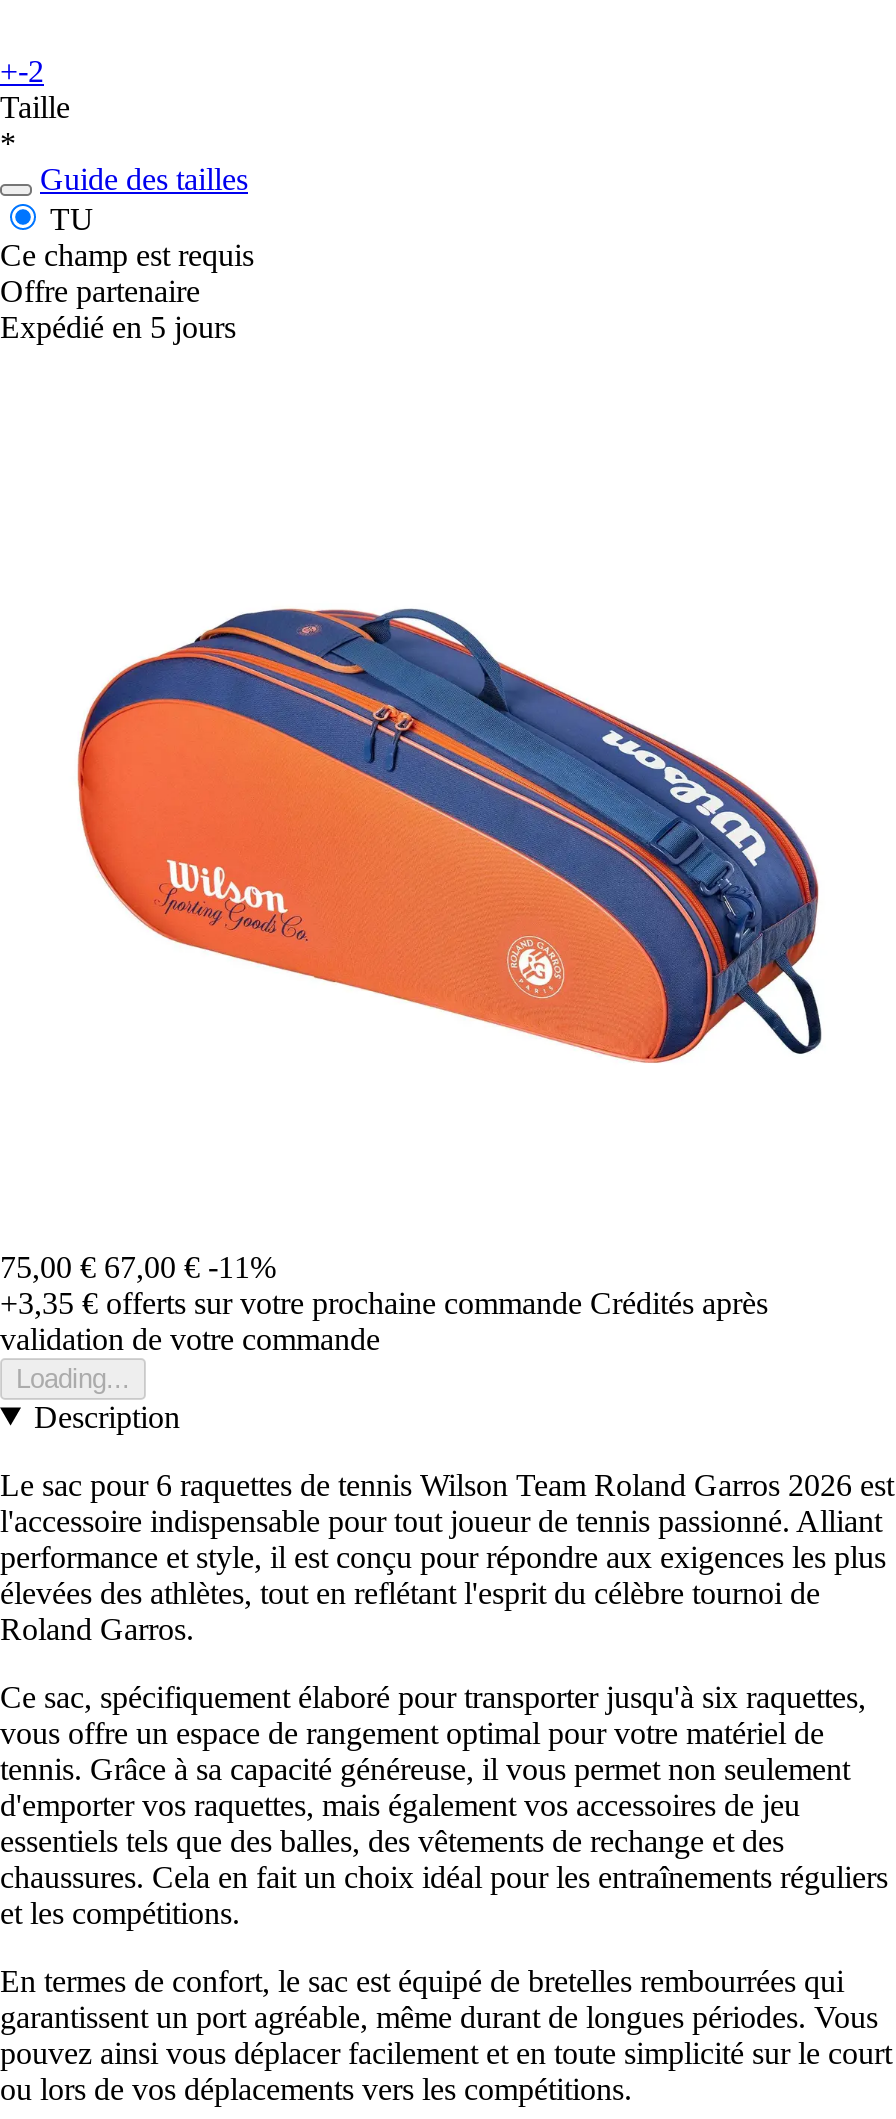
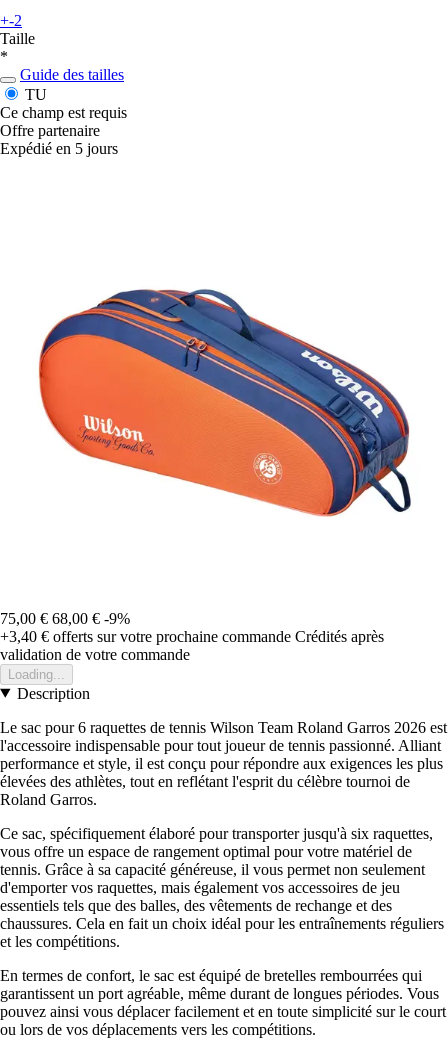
[0,1249,276,1283] 75,00 € 67,00 € -11% -> [0,609,130,626] 75,00 € 68,00 € -9%
[0,1285,768,1319] +3,35 €offerts sur votre prochaine commande Crédités après -> [0,627,384,644] +3,40 €offerts sur votre prochaine commande Crédités après

